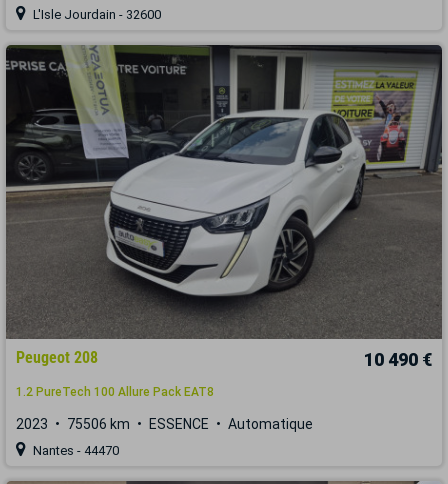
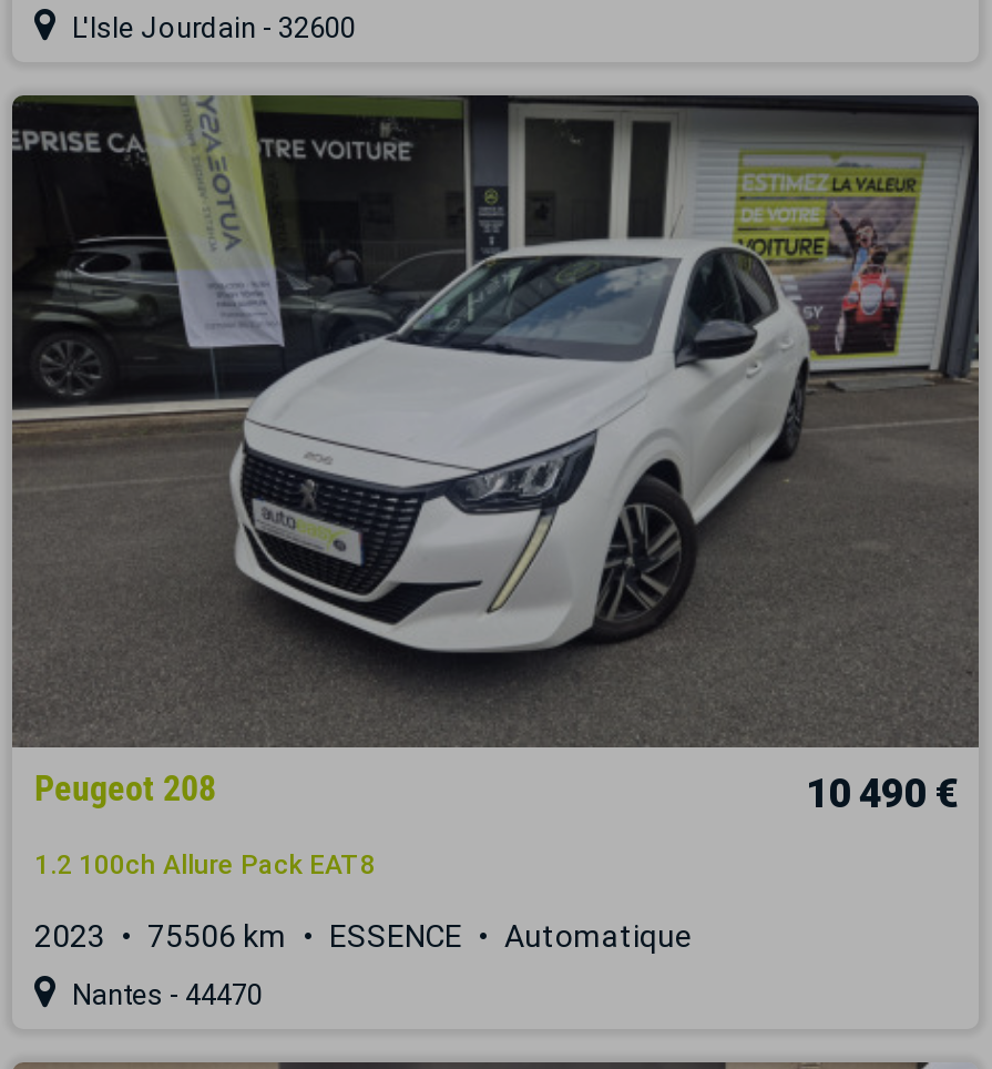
[16,385,214,399] 1.2 PureTech 100 Allure Pack EAT8 -> [34,849,376,880] 1.2 100ch Allure Pack EAT8

